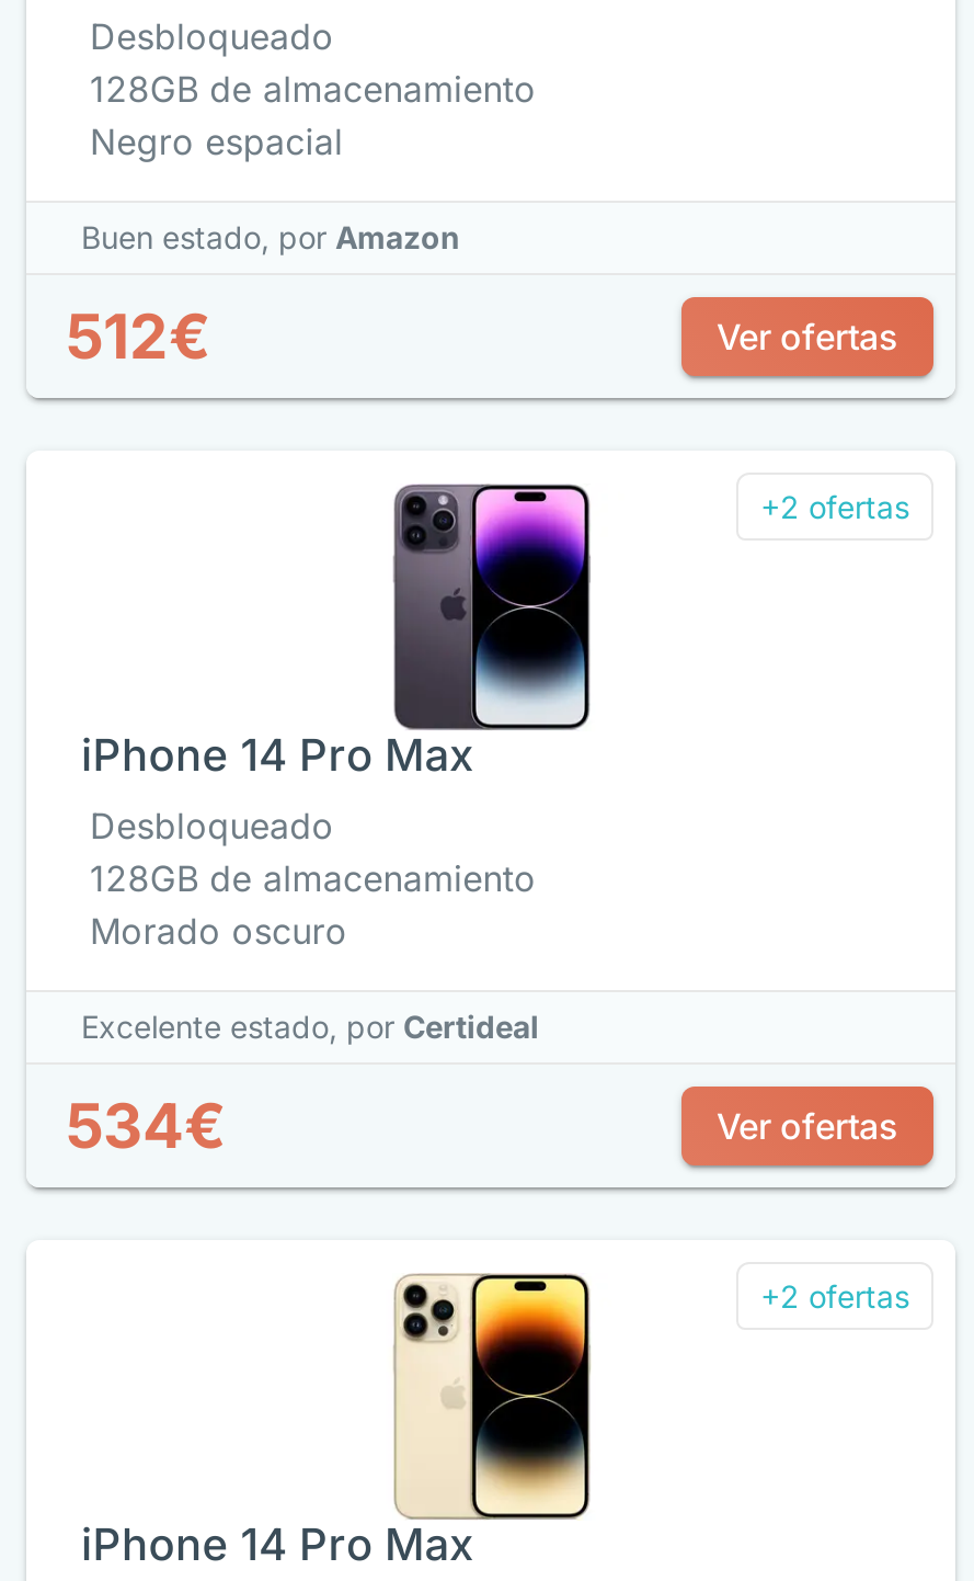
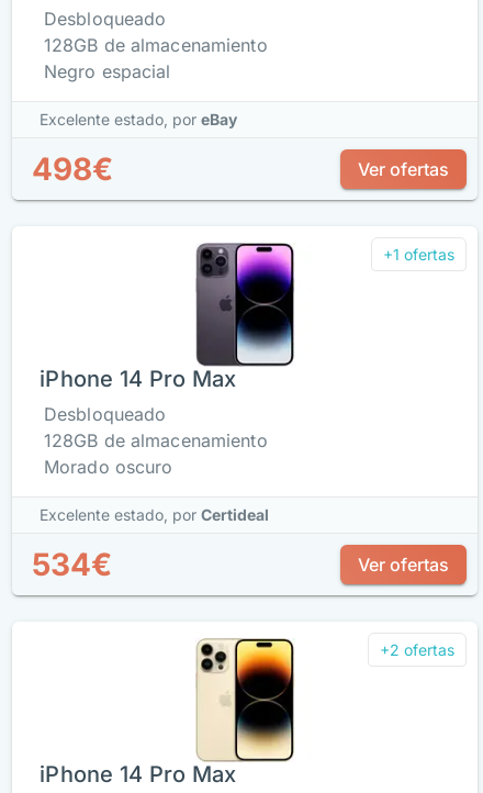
[81,218,460,255] Buen estado, por Amazon -> [40,110,237,129] Excelente estado, por eBay
[66,299,210,374] 512€ -> [32,150,113,188] 498€
[760,488,909,525] +2 ofertas -> [383,245,454,264] +1 ofertas

